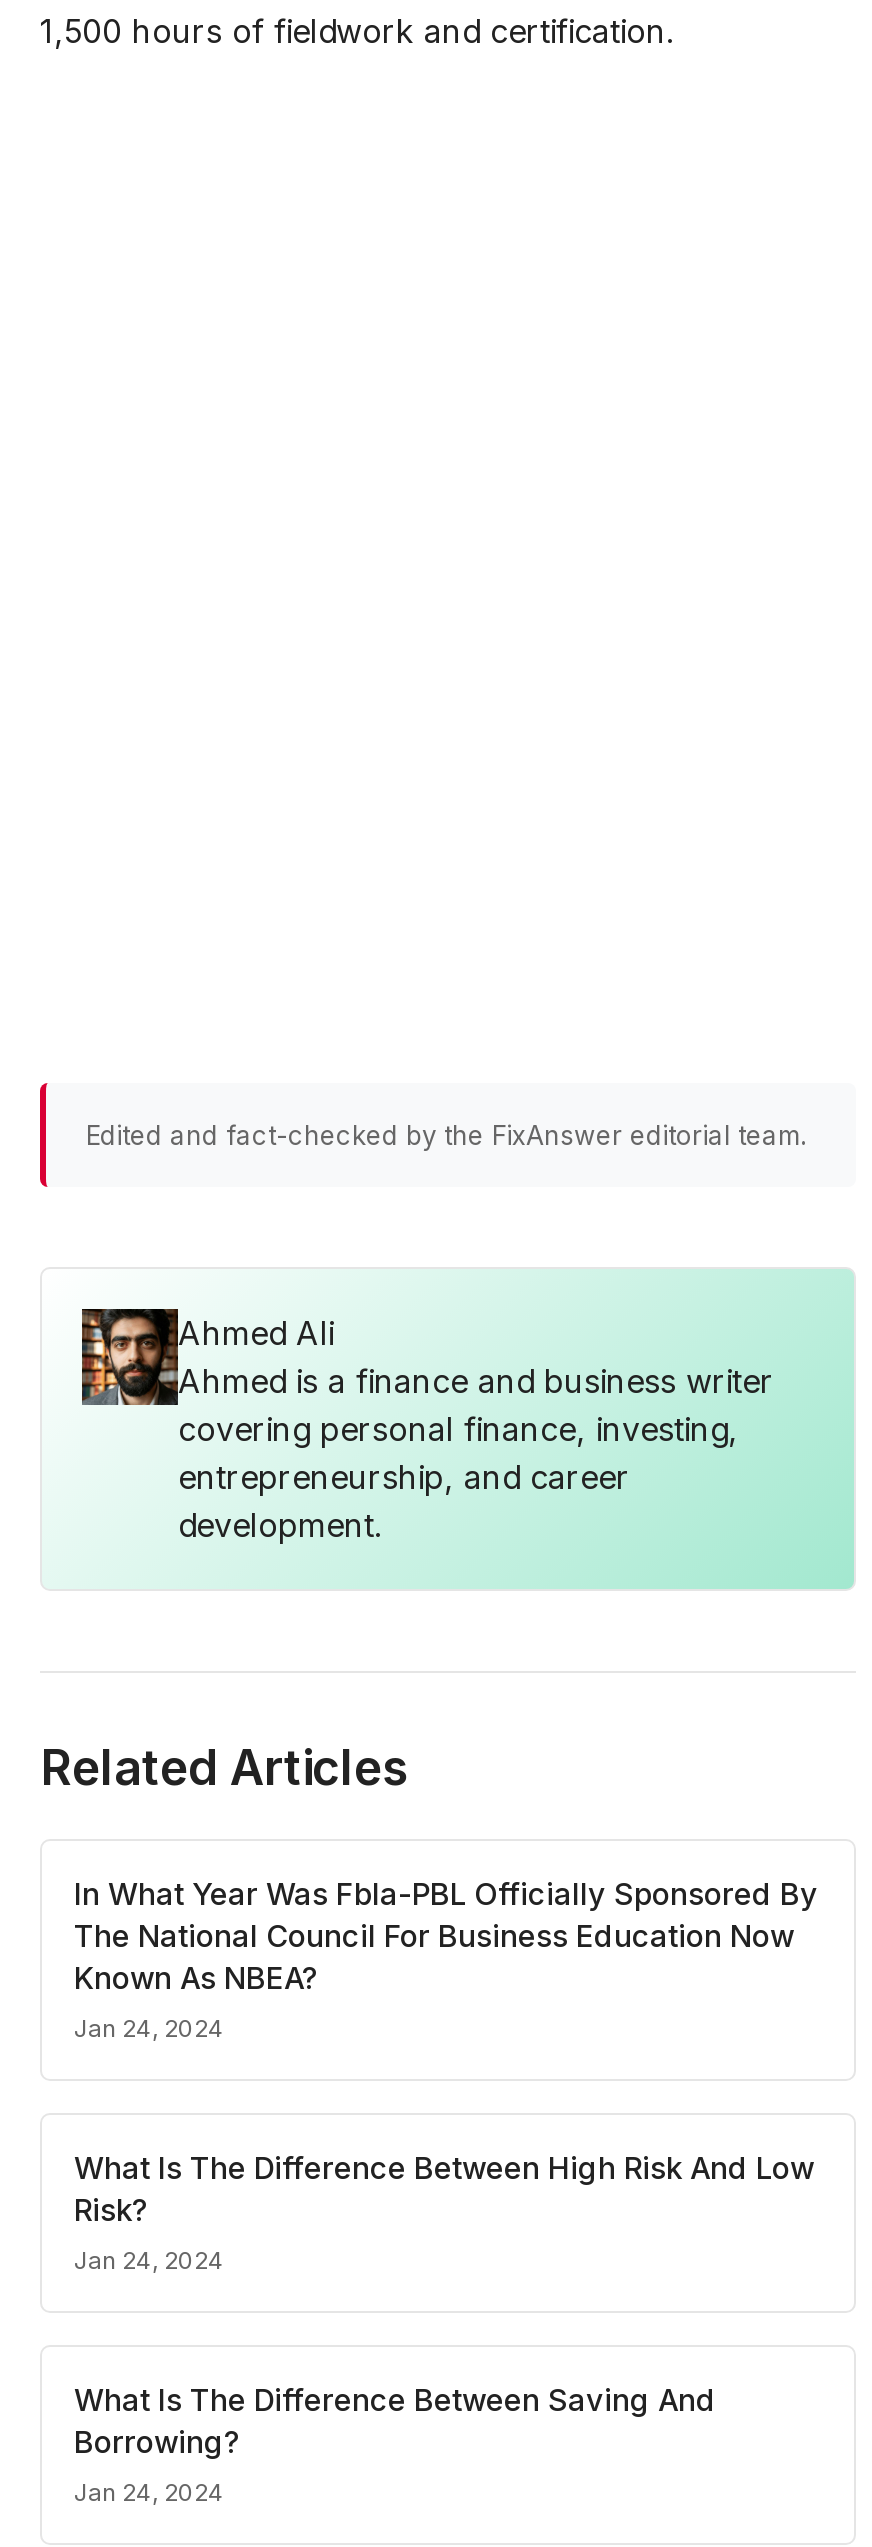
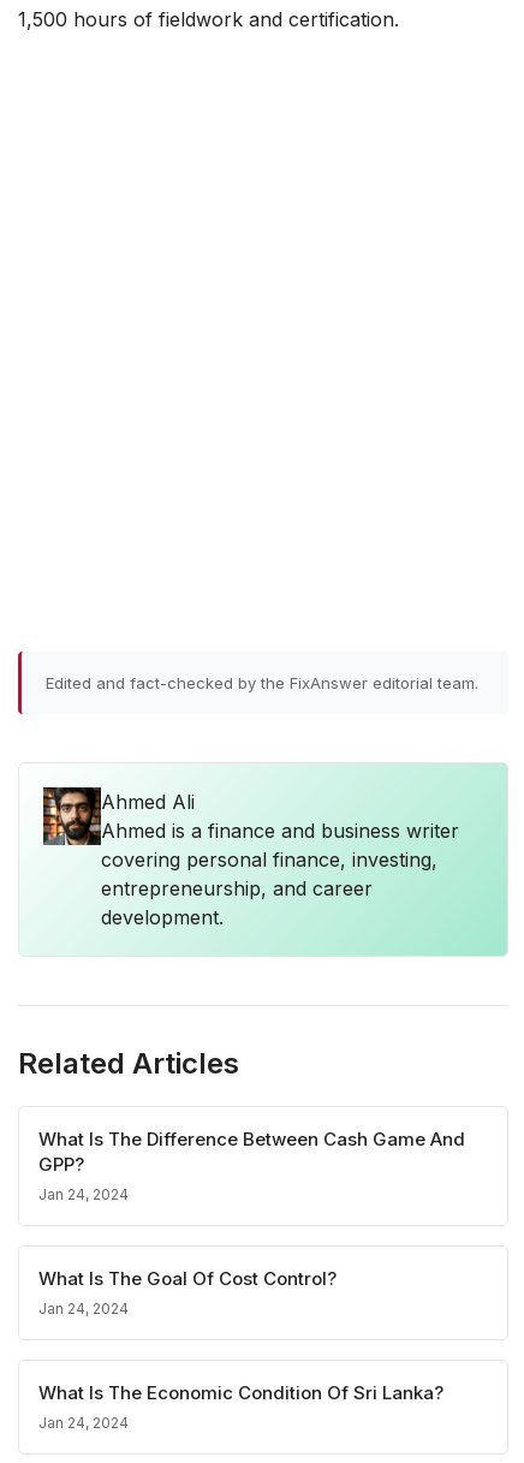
[74,1875,818,1997] In What Year Was Fbla-PBL Officially Sponsored By | The National Council For Business Education Now | Known As NBEA? -> [38,1128,465,1176] What Is The Difference Between Cash Game And | GPP?
[74,2149,814,2229] What Is The Difference Between High Risk And Low | Risk? -> [38,1267,337,1290] What Is The Goal Of Cost Control?
[74,2381,716,2461] What Is The Difference Between Saving And | Borrowing? -> [38,1381,443,1404] What Is The Economic Condition Of Sri Lanka?

